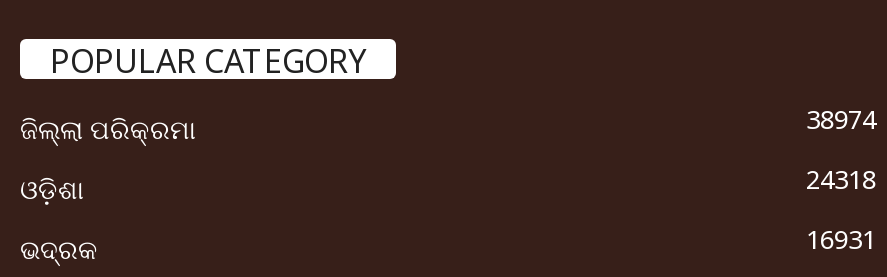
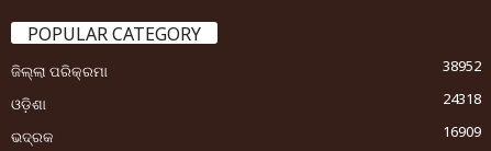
[806,102,876,138] 38974 -> [443,55,481,75] 38952
[806,222,876,258] 16931 -> [443,121,481,141] 16909

